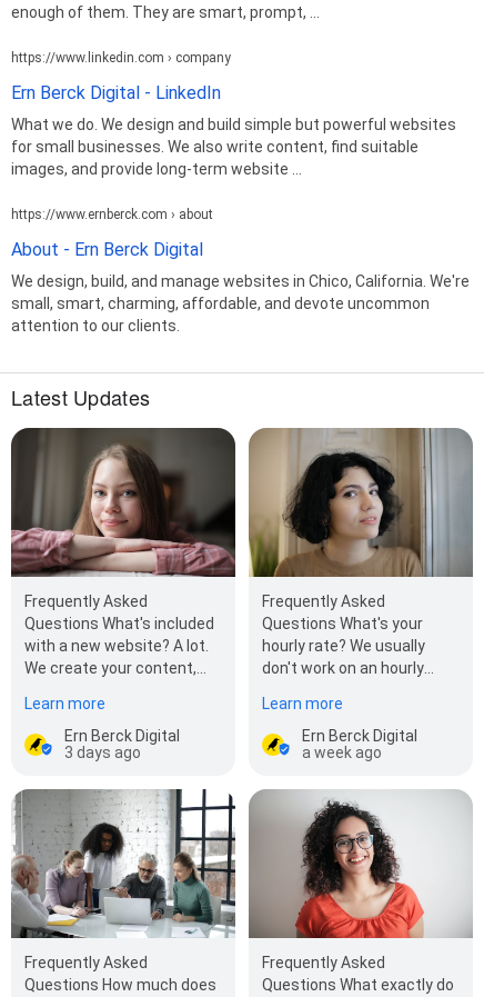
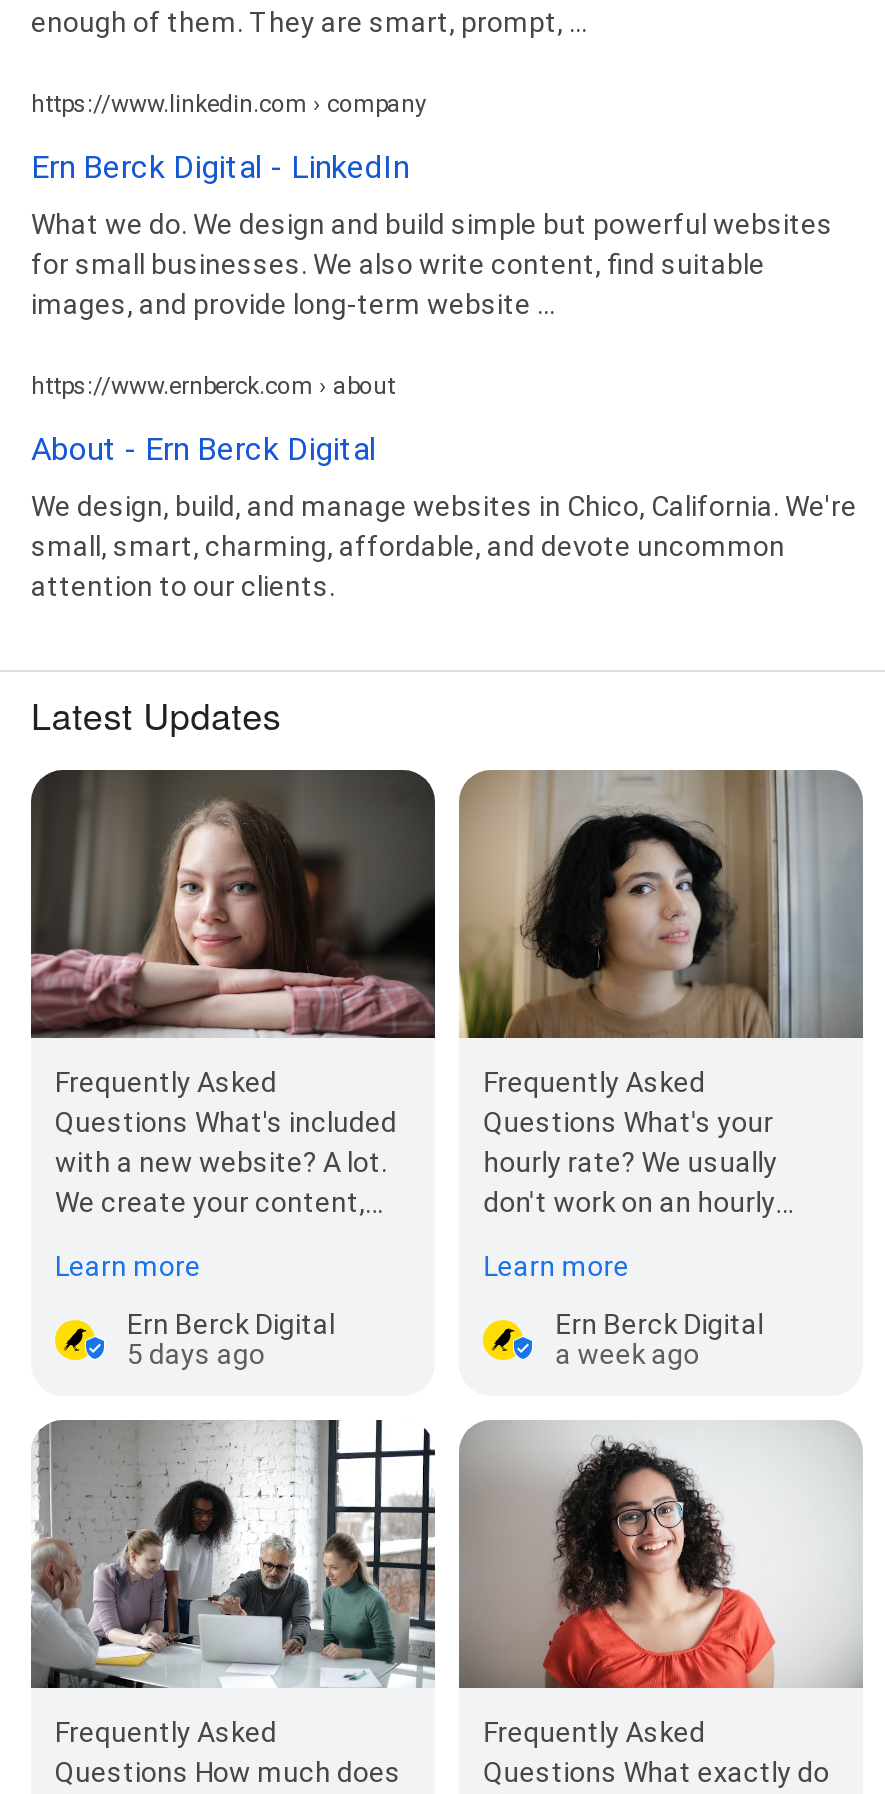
[64,744,141,762] 3 days ago -> [127,1338,265,1370] 5 days ago

